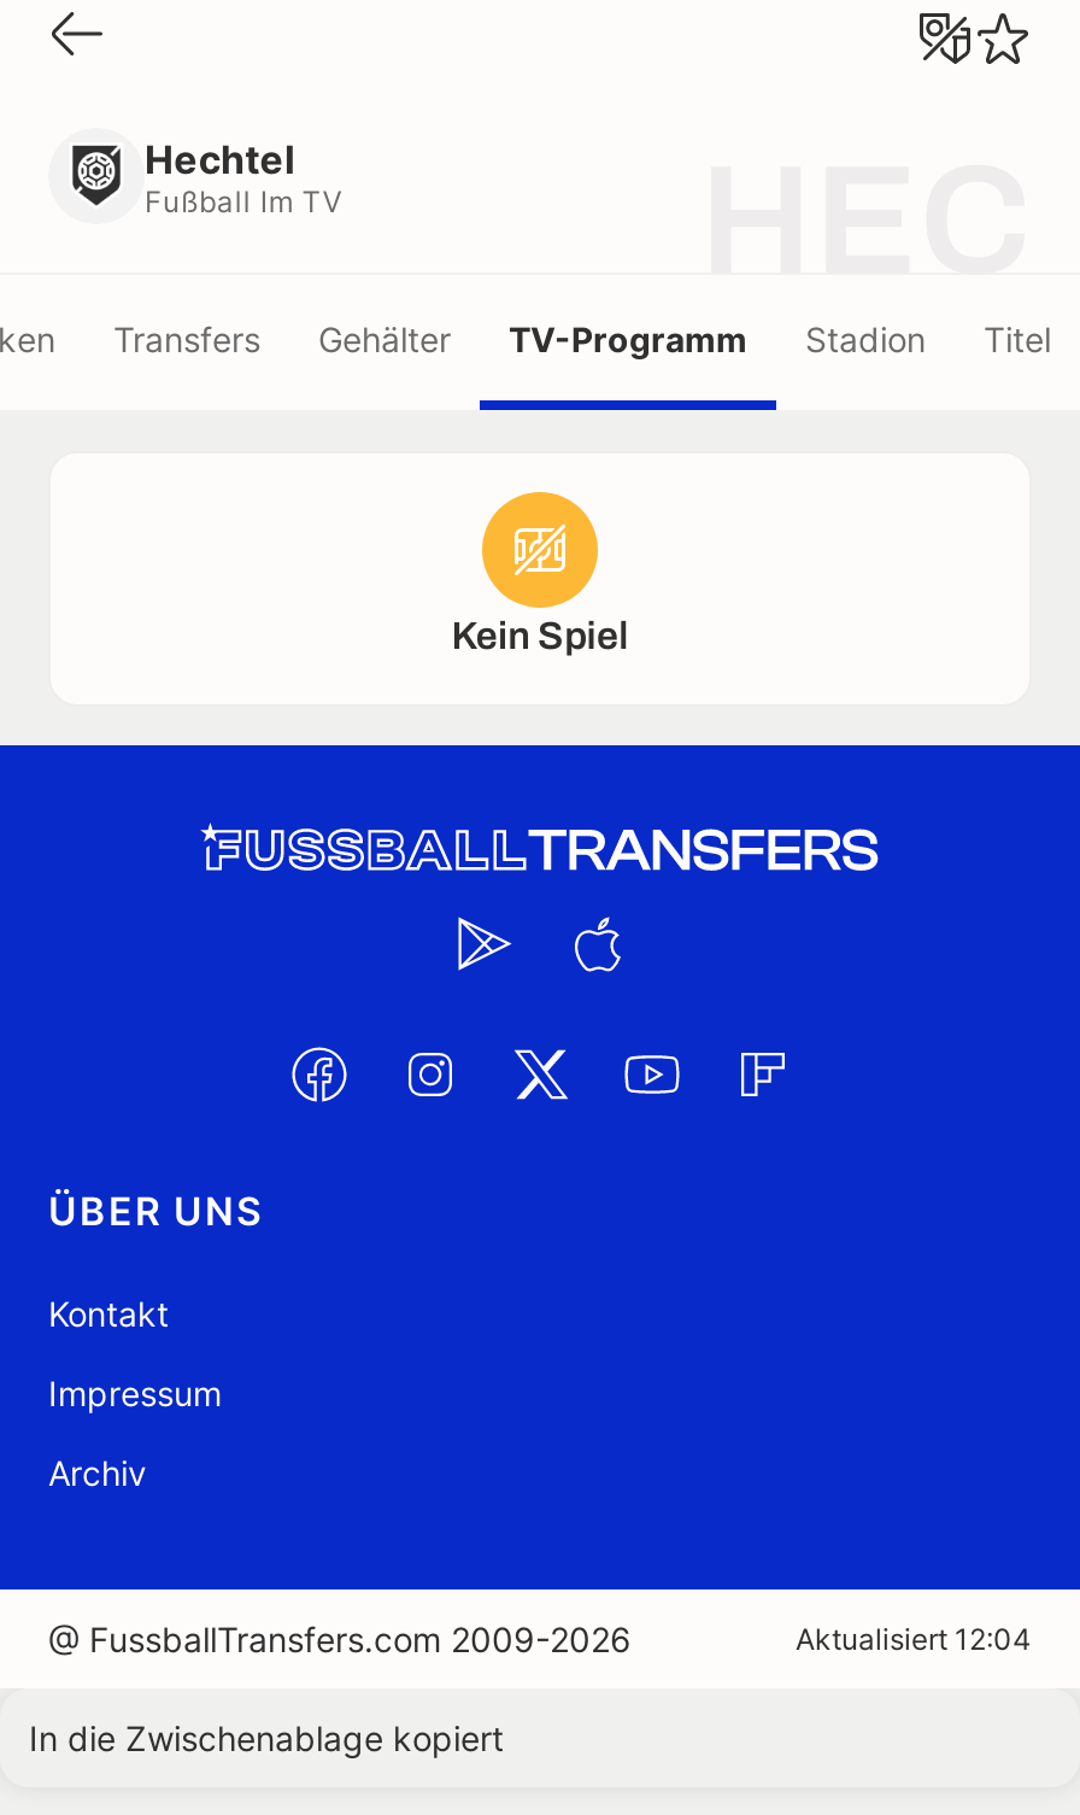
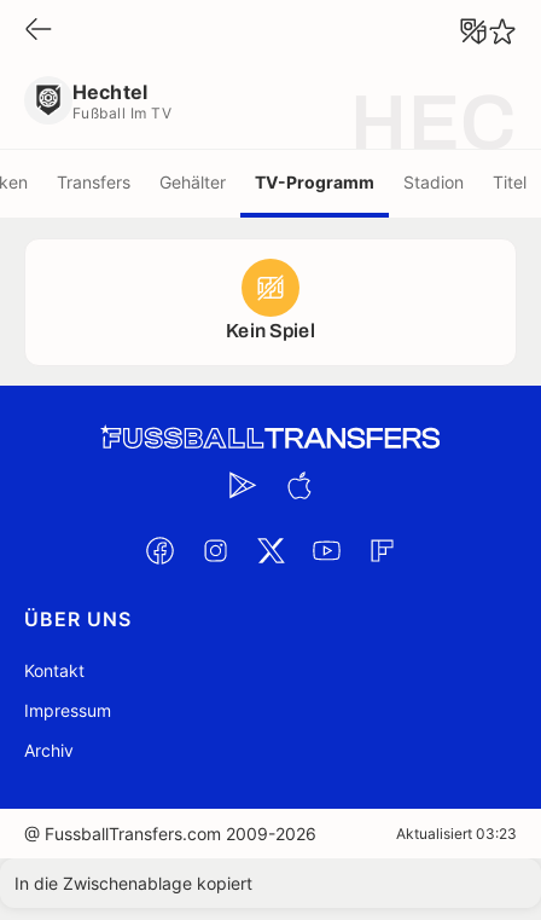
[796,1621,1032,1657] Aktualisiert 12:04 -> [396,824,517,843] Aktualisiert 03:23

